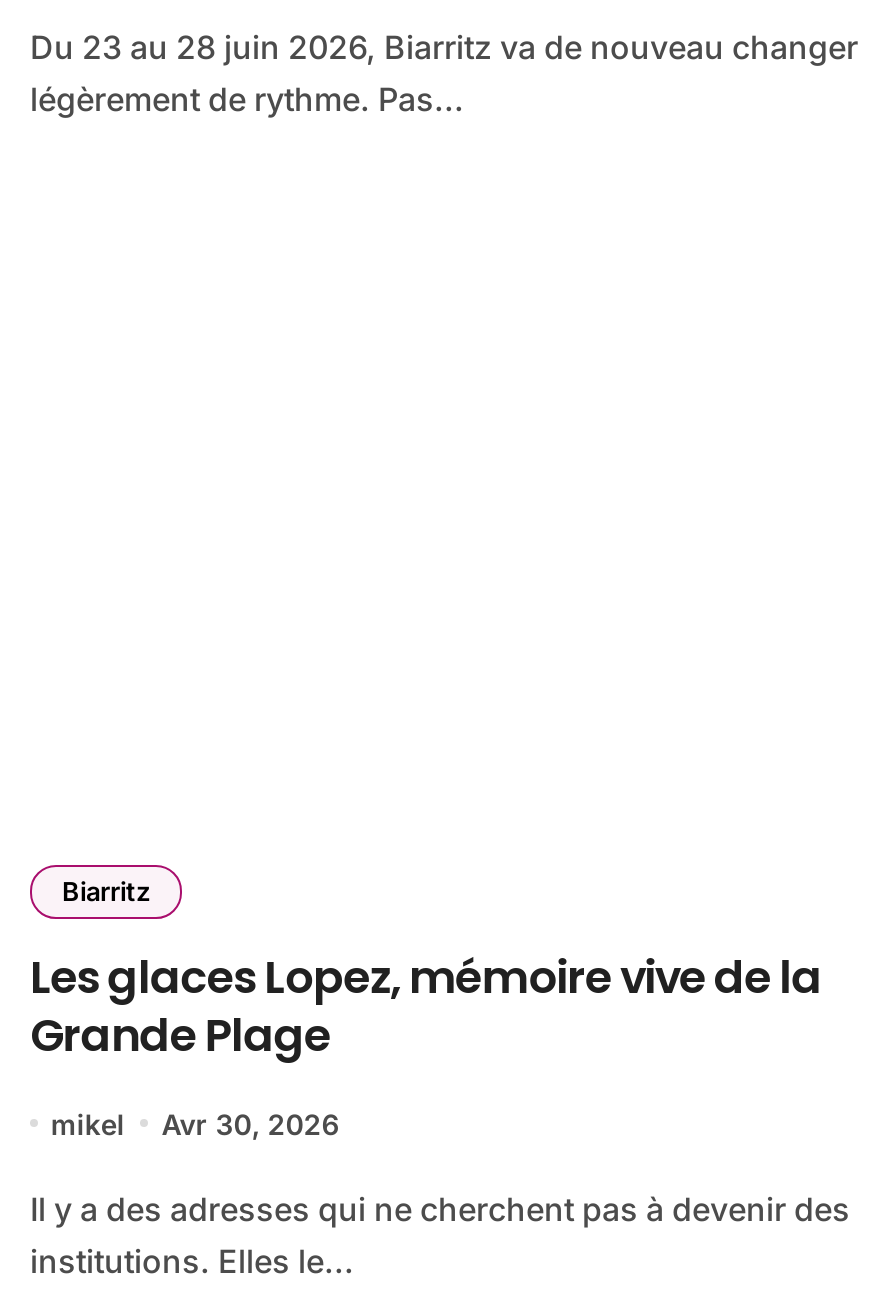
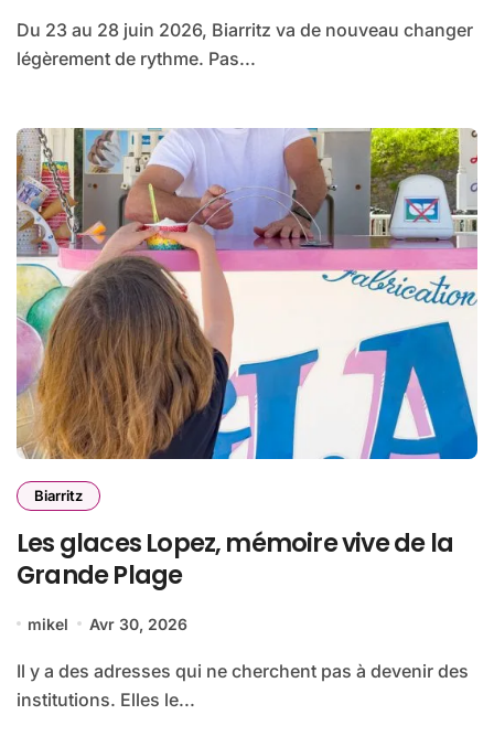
none -> [15,127,479,460] [image]

